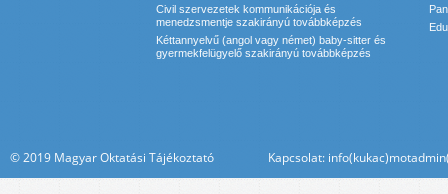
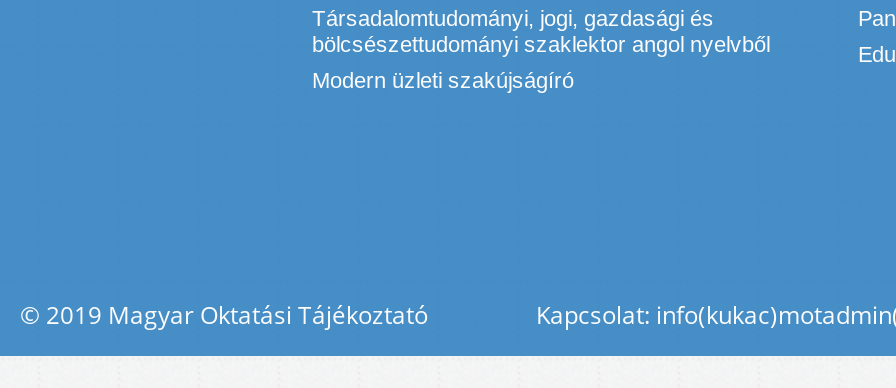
[156,3,362,28] Civil szervezetek kommunikációja és | menedzsmentje szakirányú továbbképzés -> [312,6,770,56] Társadalomtudományi, jogi, gazdasági és | bölcsészettudományi szaklektor angol nyelvből
[156,34,386,59] Kéttannyelvű (angol vagy német) baby-sitter és | gyermekfelügyelő szakirányú továbbképzés -> [312,68,574,92] Modern üzleti szakújságíró

